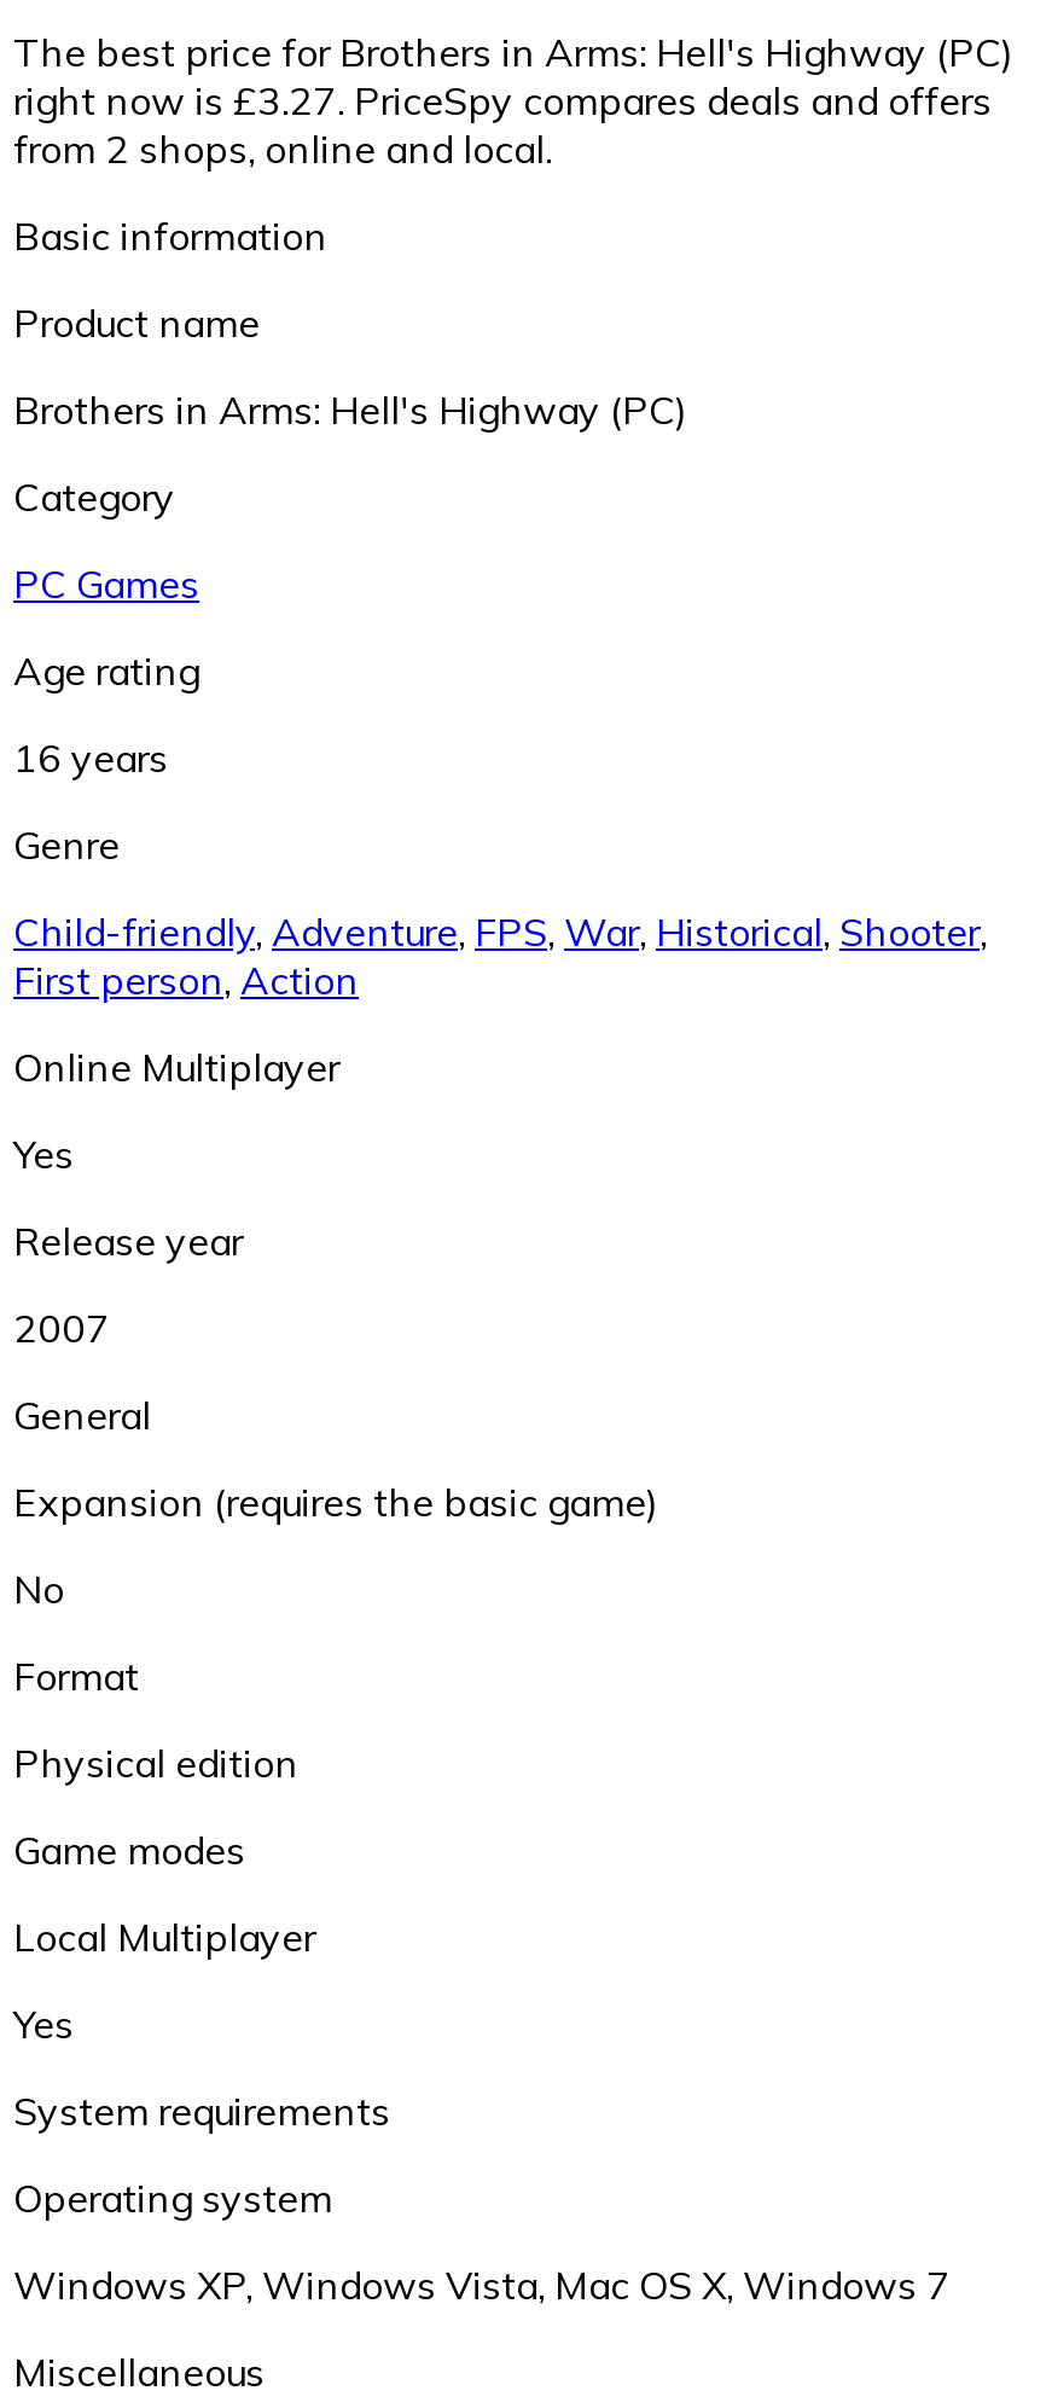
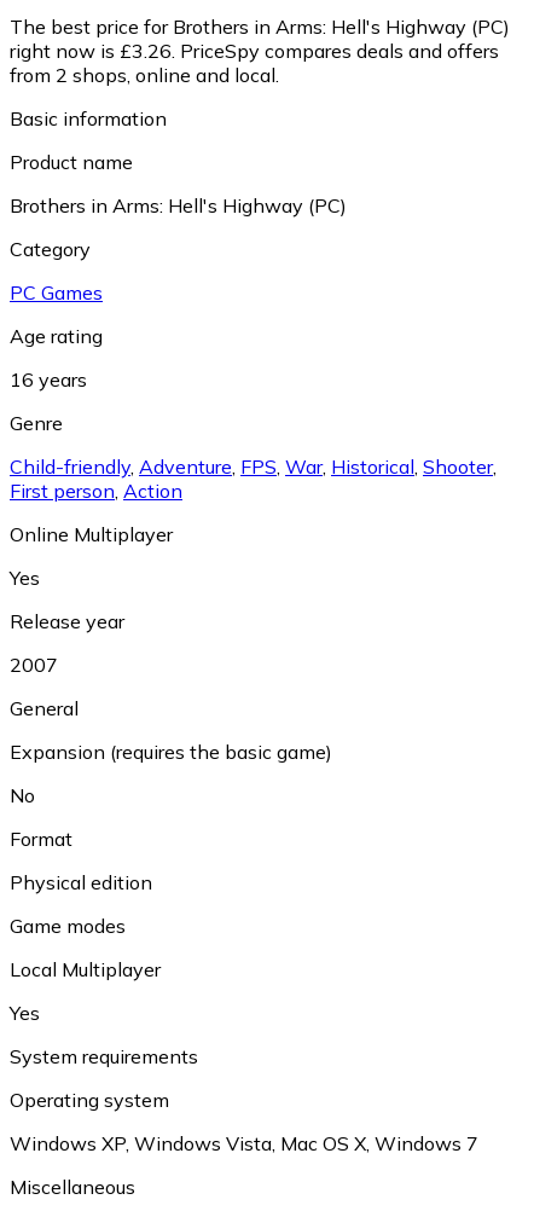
[13,77,992,126] right now is £3.27. PriceSpy compares deals and offers -> [10,39,499,63] right now is £3.26. PriceSpy compares deals and offers

